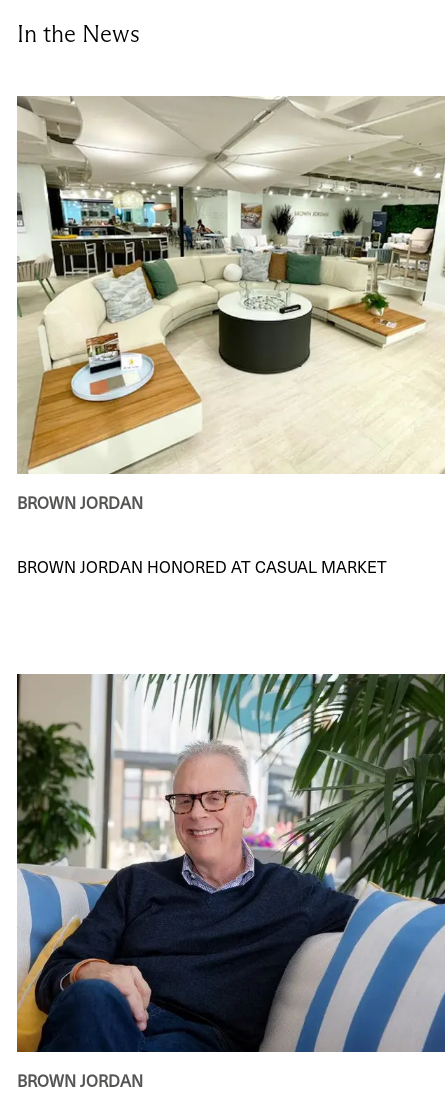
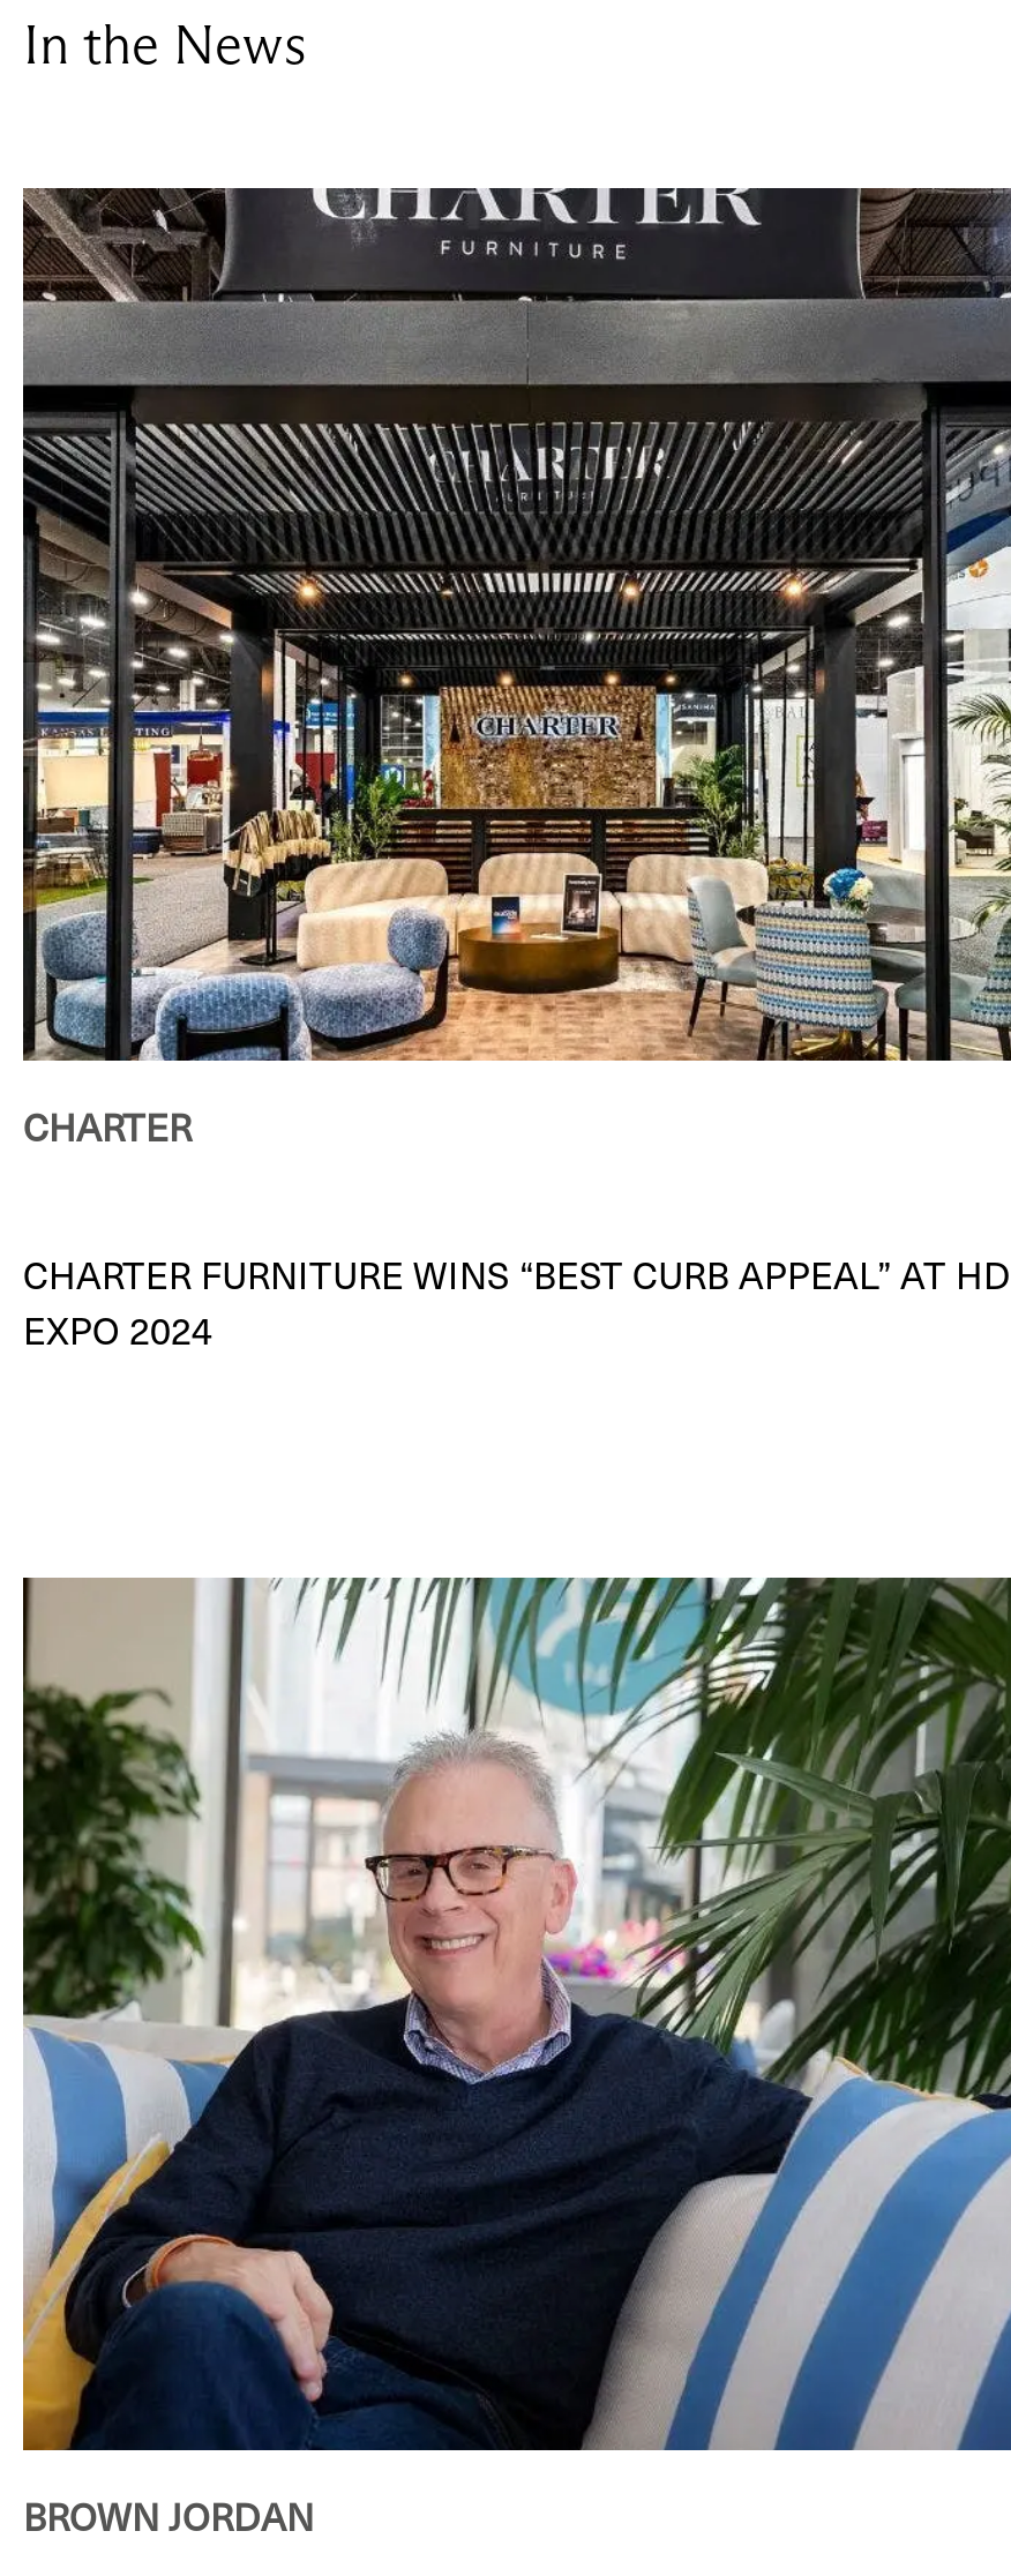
[17,96,442,514] [image] | BROWN JORDAN -> [21,186,1004,1153] [image] | CHARTER
[17,554,387,578] BROWN JORDAN HONORED AT CASUAL MARKET -> [23,1245,1011,1356] CHARTER FURNITURE WINS “BEST CURB APPEAL” AT HD | EXPO 2024

